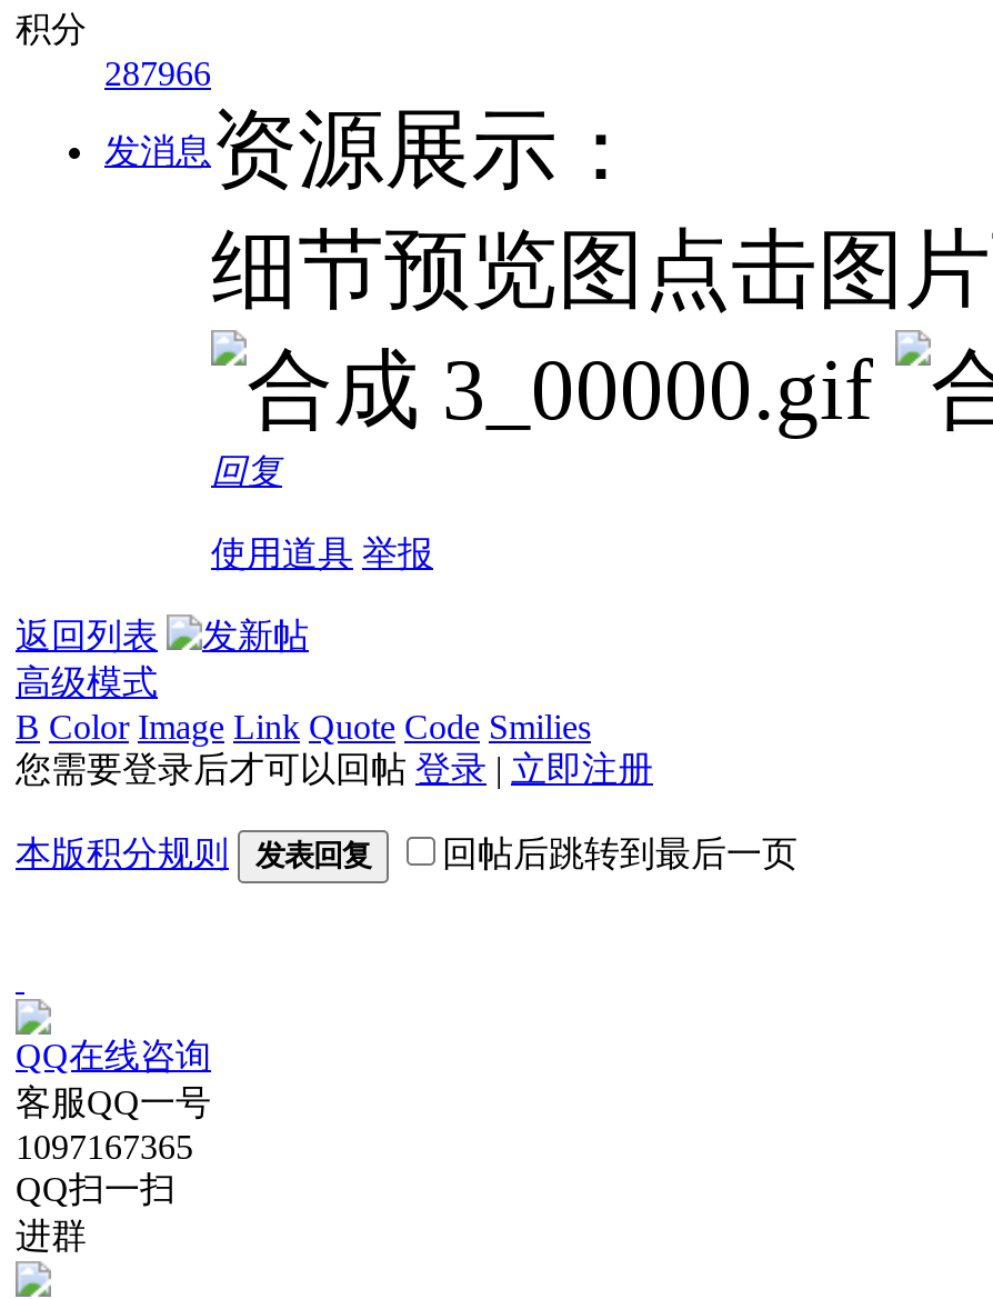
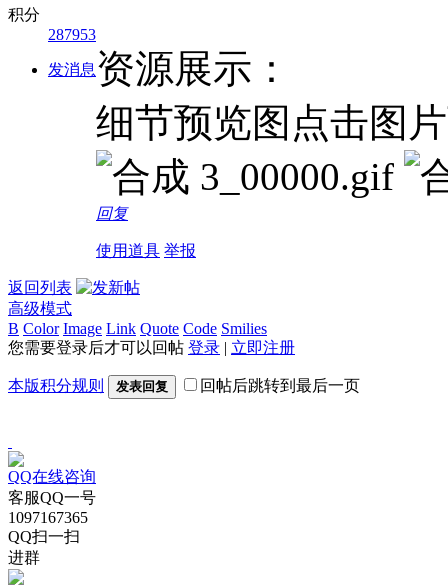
[104,54,211,92] 287966 -> [48,26,96,43] 287953

